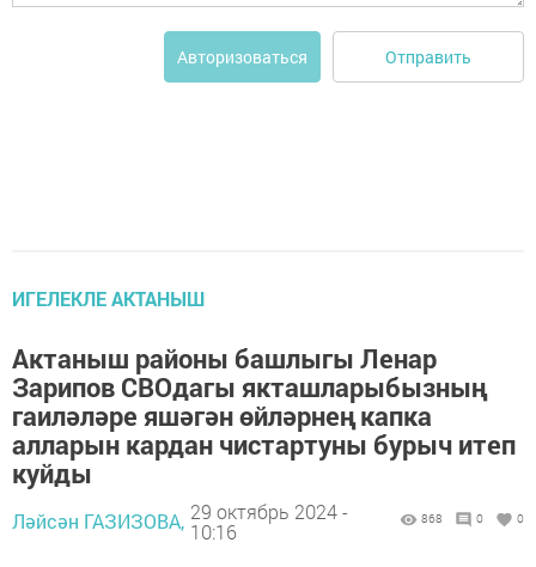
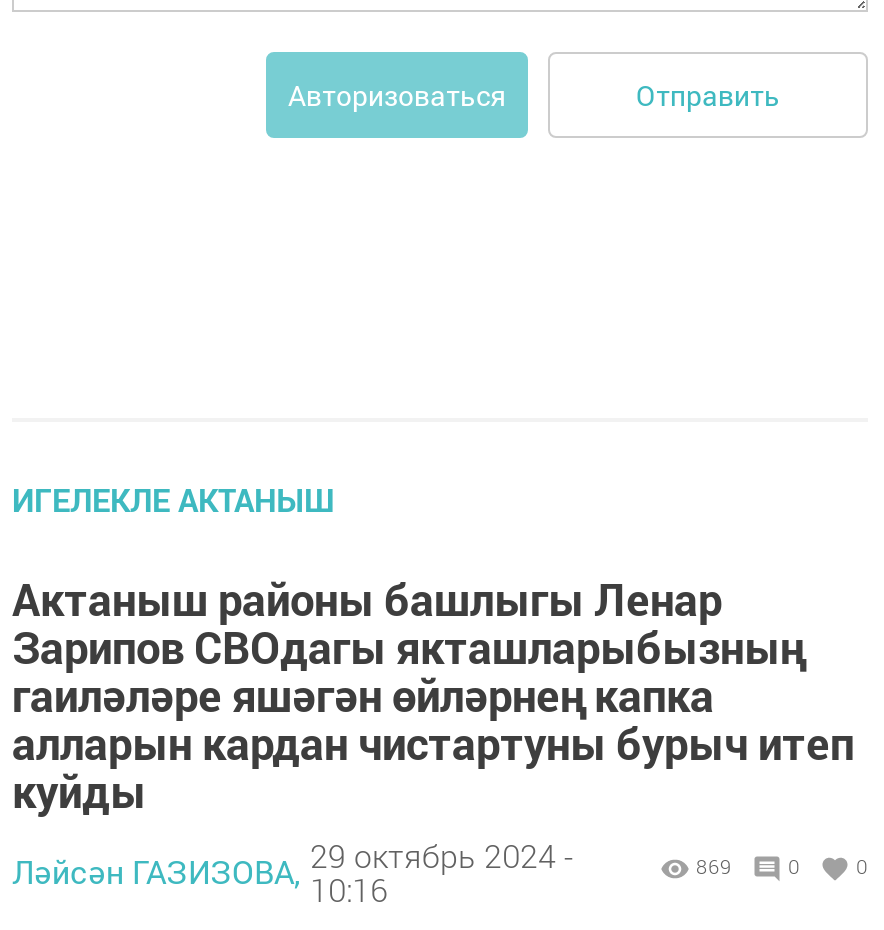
[421,511,443,527] 868 -> [696,855,732,881] 869

